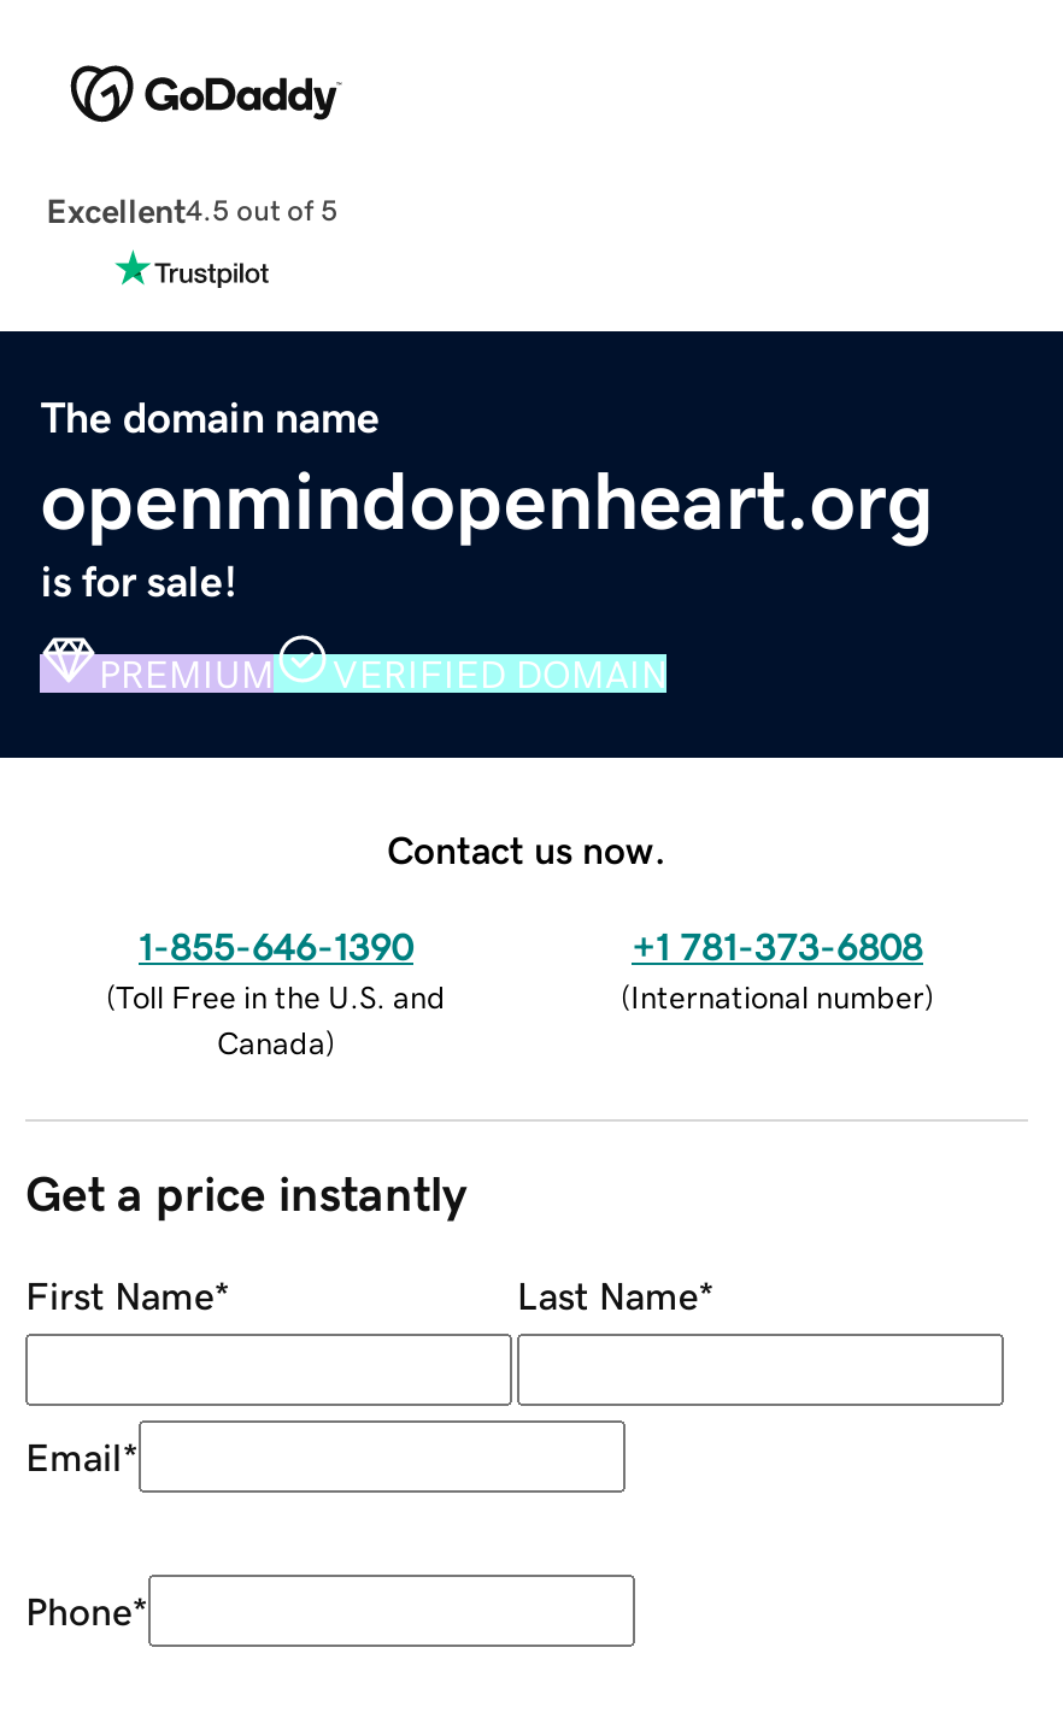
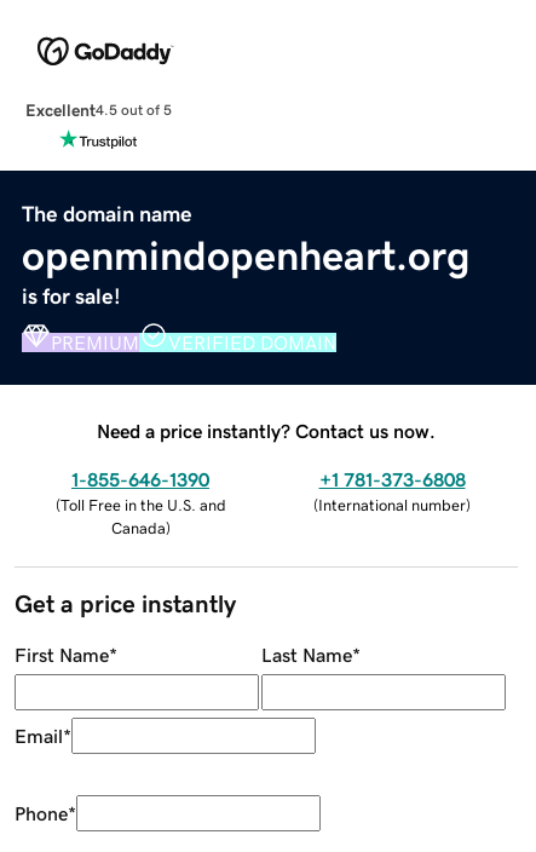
[387,829,666,868] Contact us now. -> [97,421,436,440] Need a price instantly? Contact us now.

